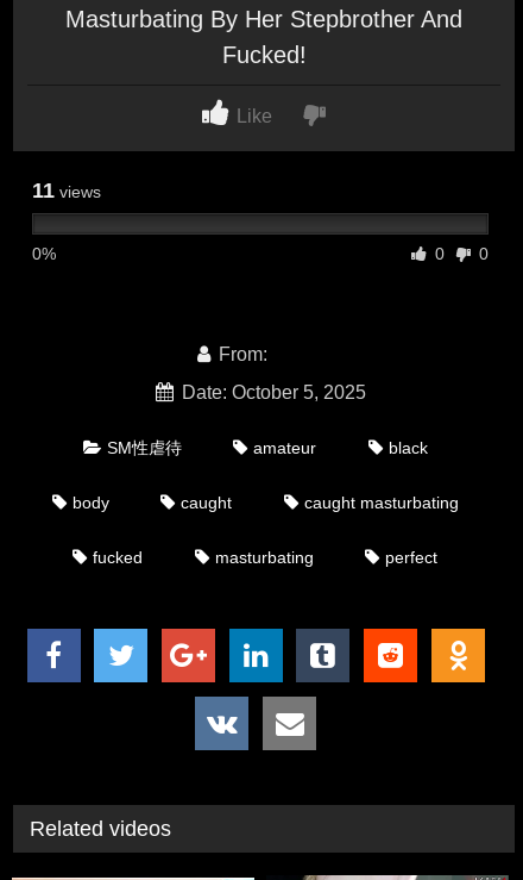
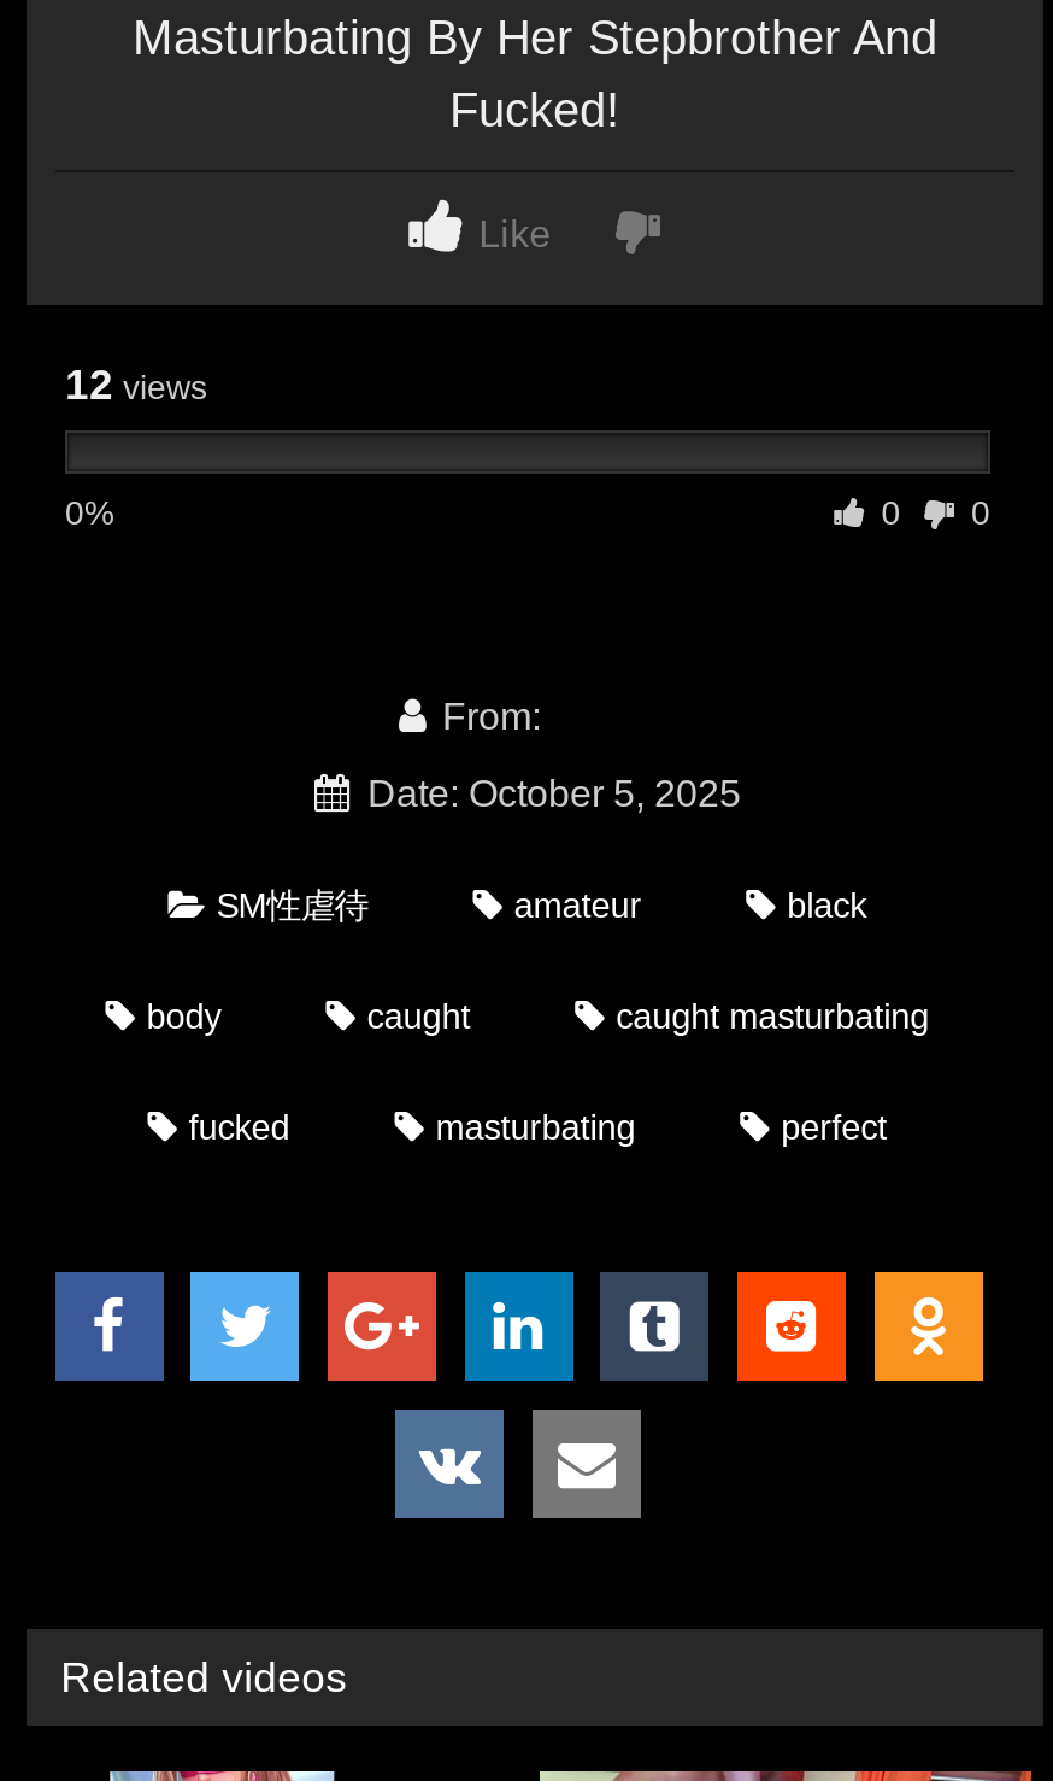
[32,179,101,203] 11 views -> [65,361,207,409] 12 views

